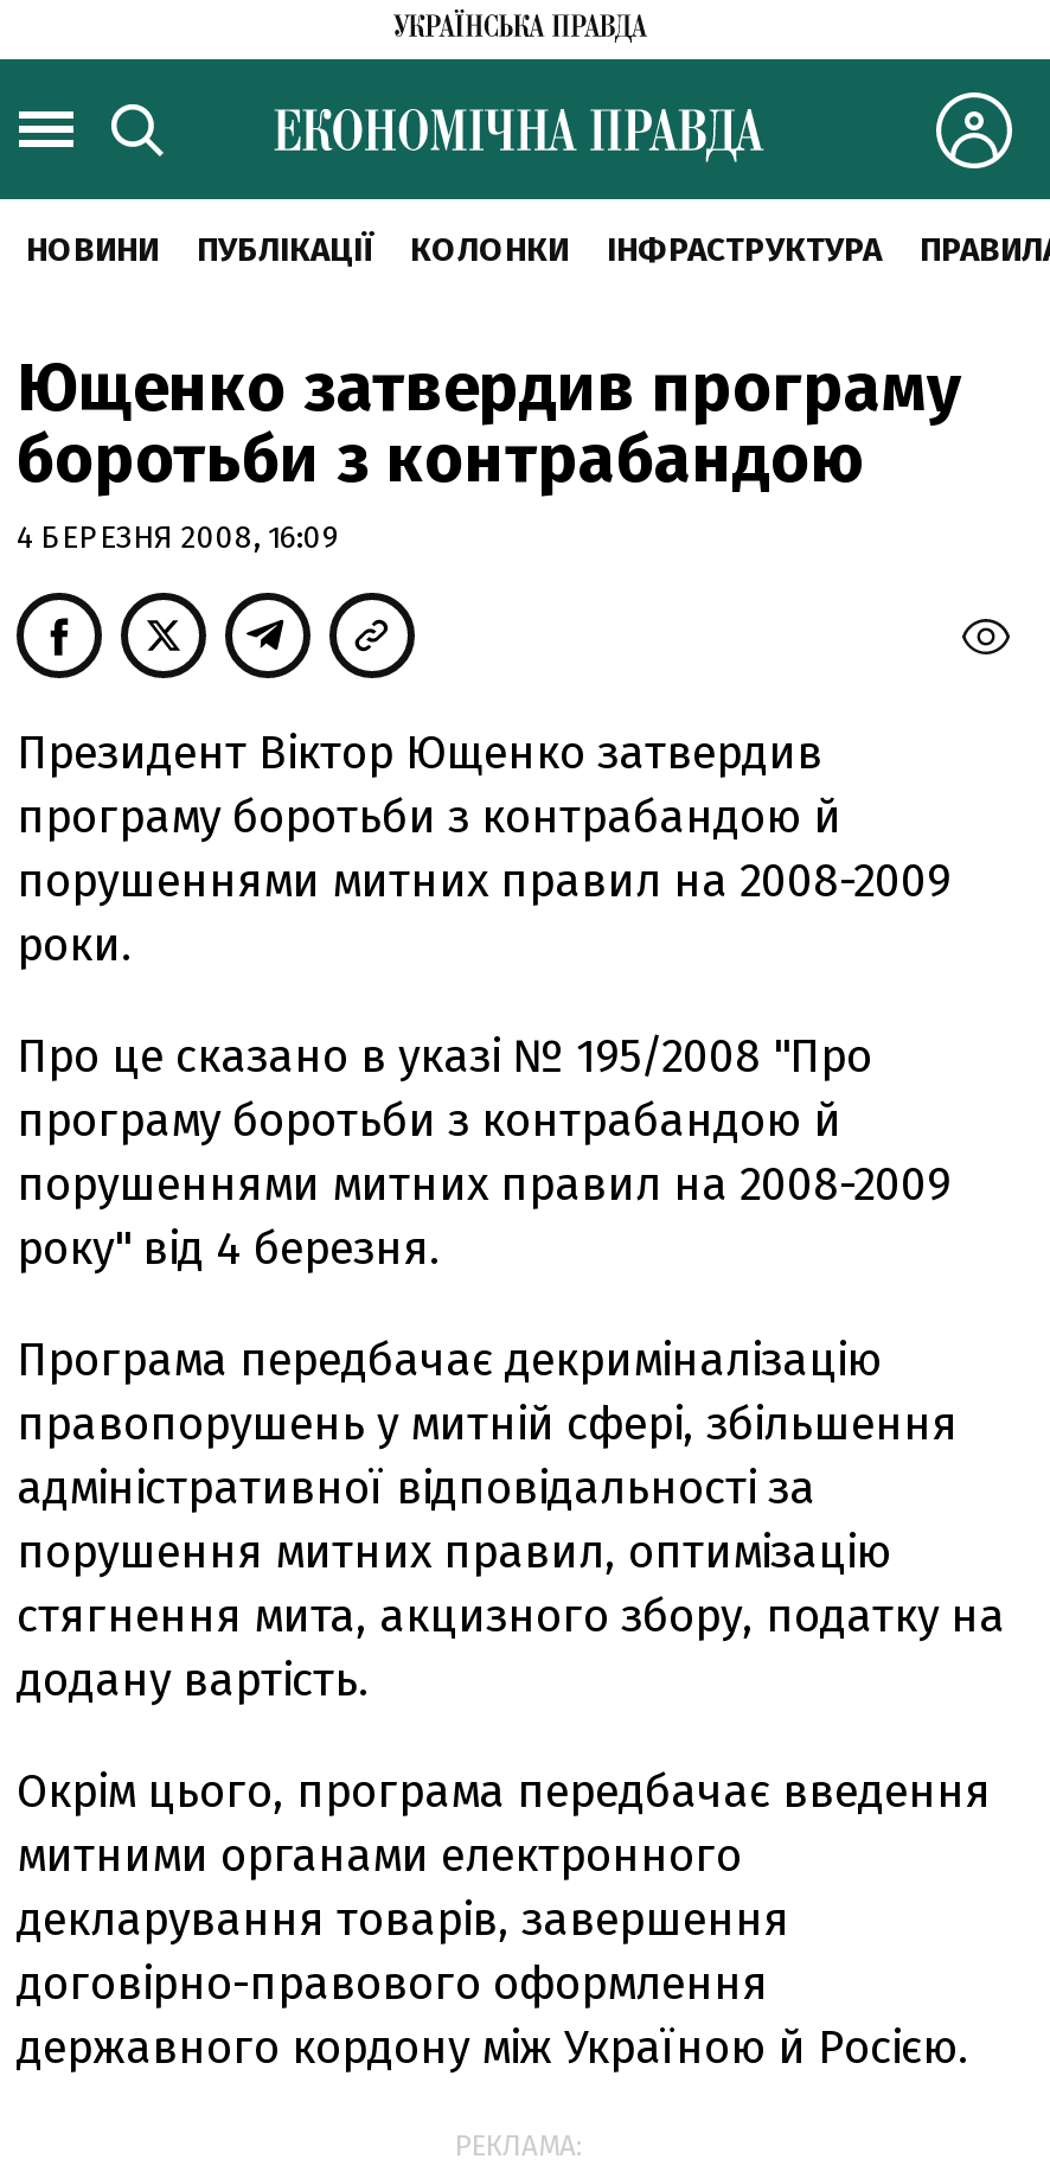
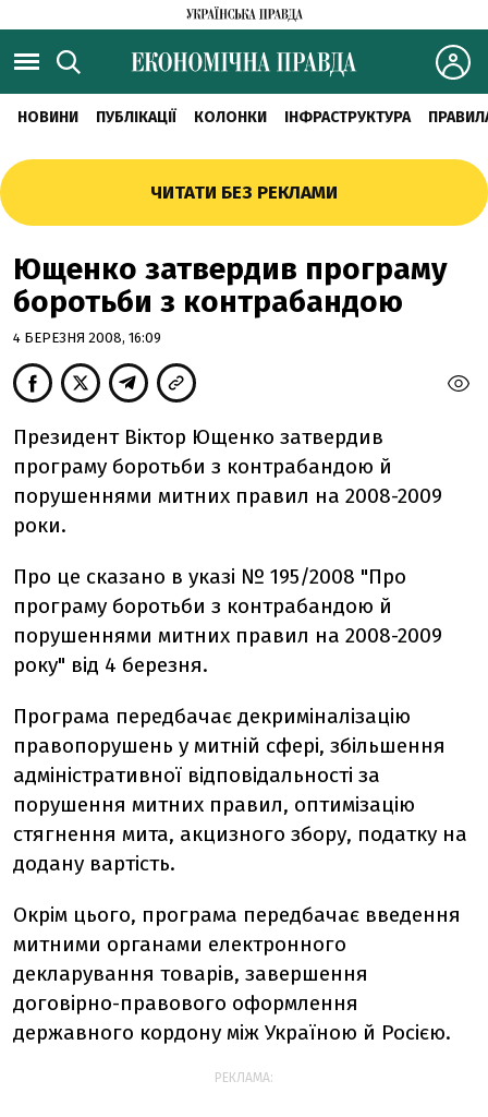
none -> [150,181,338,204] ЧИТАТИ БЕЗ РЕКЛАМИ

